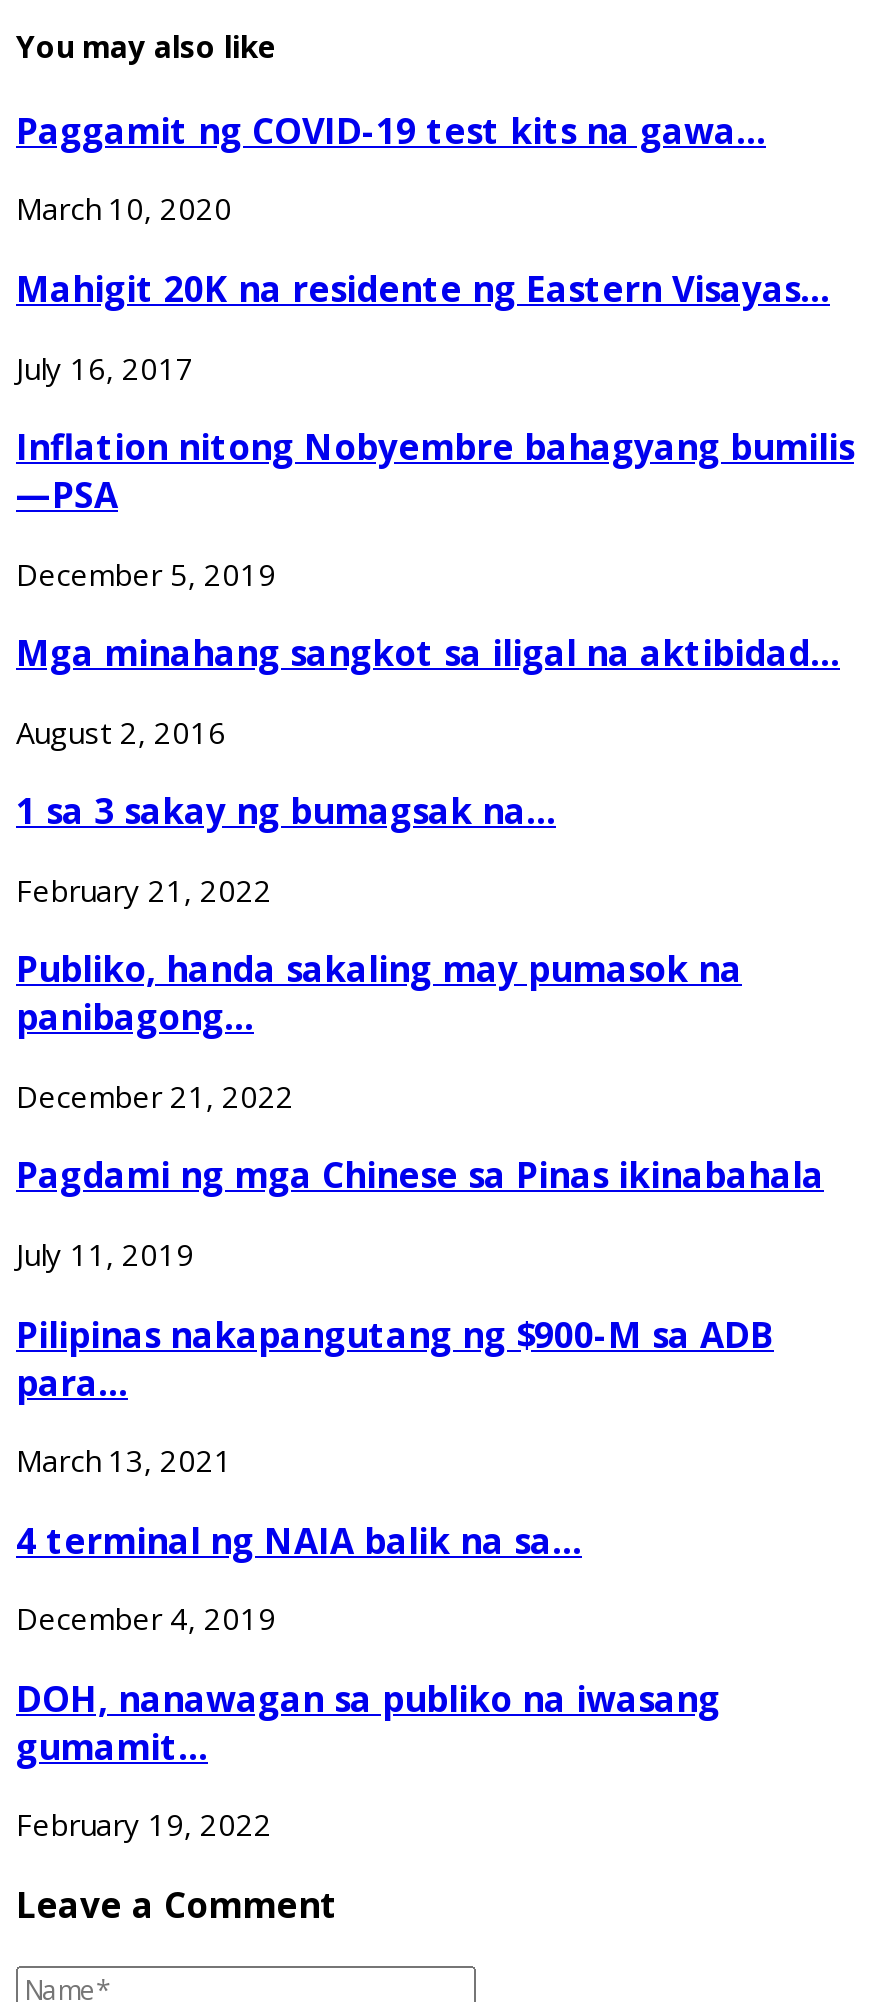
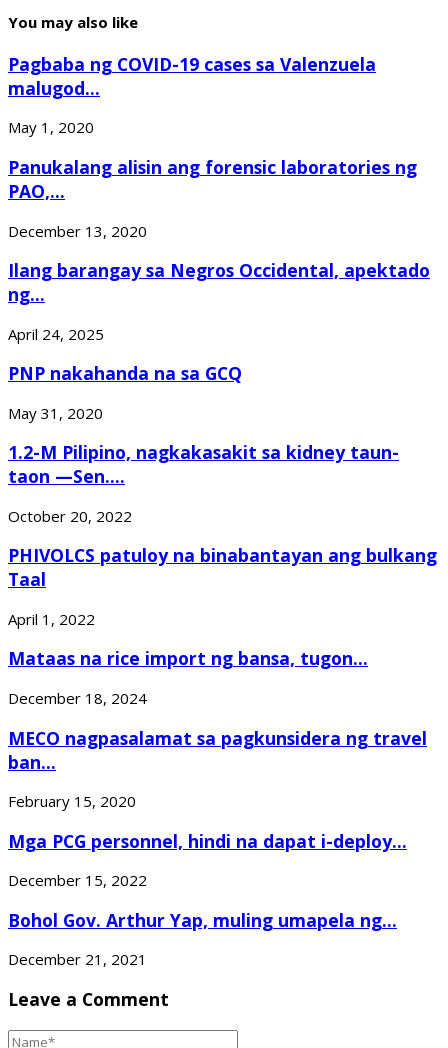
[16,106,766,154] Paggamit ng COVID-19 test kits na gawa... -> [8,52,376,100] Pagbaba ng COVID-19 cases sa Valenzuela | malugod...
[16,189,232,229] March 10, 2020 -> [8,117,94,137] May 1, 2020
[16,264,830,312] Mahigit 20K na residente ng Eastern Visayas... -> [8,155,417,203] Panukalang alisin ang forensic laboratories ng | PAO,...
[16,347,194,387] July 16, 2017 -> [8,220,147,240] December 13, 2020
[16,422,854,518] Inflation nitong Nobyembre bahagyang bumilis | —PSA -> [8,258,430,306] Ilang barangay sa Negros Occidental, apektado | ng...
[16,553,276,593] December 5, 2019 -> [8,324,104,344] April 24, 2025
[16,628,840,676] Mga minahang sangkot sa iligal na aktibidad... -> [8,361,242,385] PNP nakahanda na sa GCQ
[16,711,226,751] August 2, 2016 -> [8,403,103,423] May 31, 2020
[16,787,556,835] 1 sa 3 sakay ng bumagsak na... -> [8,440,399,488] 1.2-M Pilipino, nagkakasakit sa kidney taun- | taon —Sen....
[16,870,272,910] February 21, 2022 -> [8,506,132,526] October 20, 2022
[16,945,742,1041] Publiko, handa sakaling may pumasok na | panibagong... -> [8,543,437,591] PHIVOLCS patuloy na binabantayan ang bulkang | Taal
[16,1076,294,1116] December 21, 2022 -> [8,609,95,629] April 1, 2022
[16,1151,824,1199] Pagdami ng mga Chinese sa Pinas ikinabahala -> [8,646,368,670] Mataas na rice import ng bansa, tugon...
[16,1234,194,1274] July 11, 2019 -> [8,688,147,708] December 18, 2024
[16,1309,774,1405] Pilipinas nakapangutang ng $900-M sa ADB | para... -> [8,726,427,774] MECO nagpasalamat sa pagkunsidera ng travel | ban...
[16,1440,232,1480] March 13, 2021 -> [8,791,136,811] February 15, 2020
[16,1515,582,1563] 4 terminal ng NAIA balik na sa... -> [8,829,407,853] Mga PCG personnel, hindi na dapat i-deploy...
[16,1598,276,1638] December 4, 2019 -> [8,870,147,890] December 15, 2022
[16,1674,720,1770] DOH, nanawagan sa publiko na iwasang | gumamit... -> [8,908,397,932] Bohol Gov. Arthur Yap, muling umapela ng...
[16,1805,272,1845] February 19, 2022 -> [8,949,147,969] December 21, 2021

